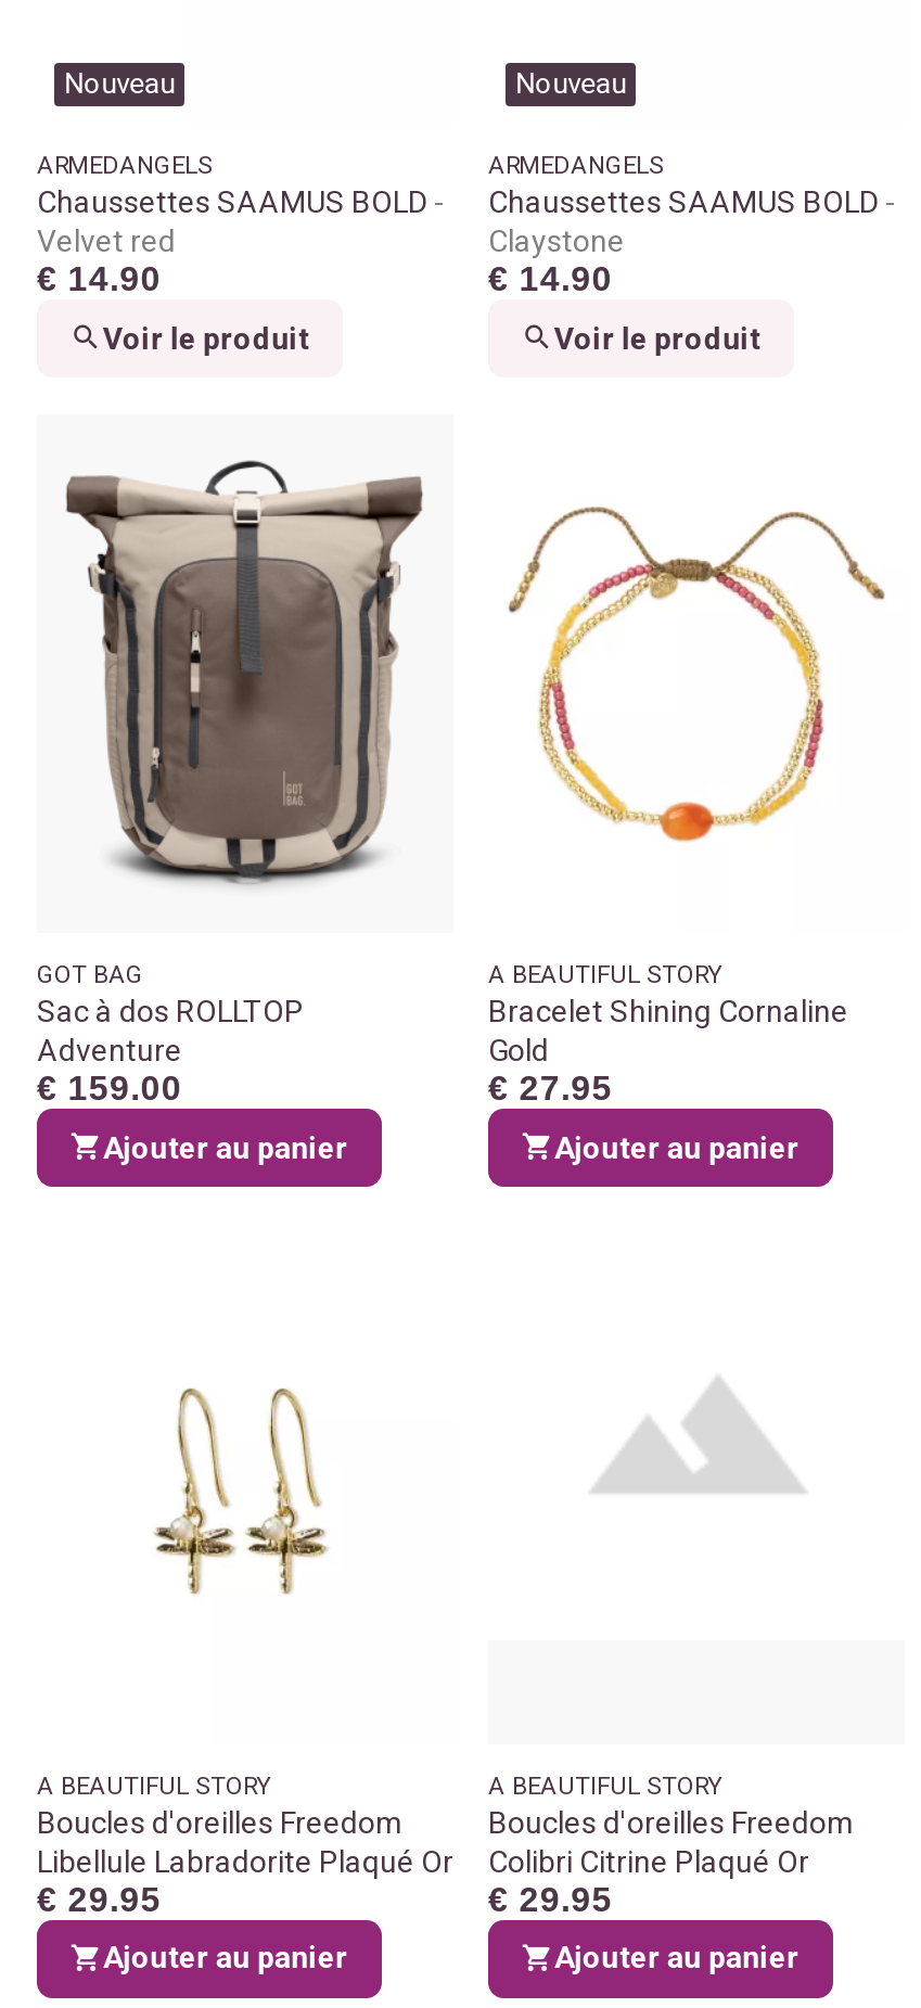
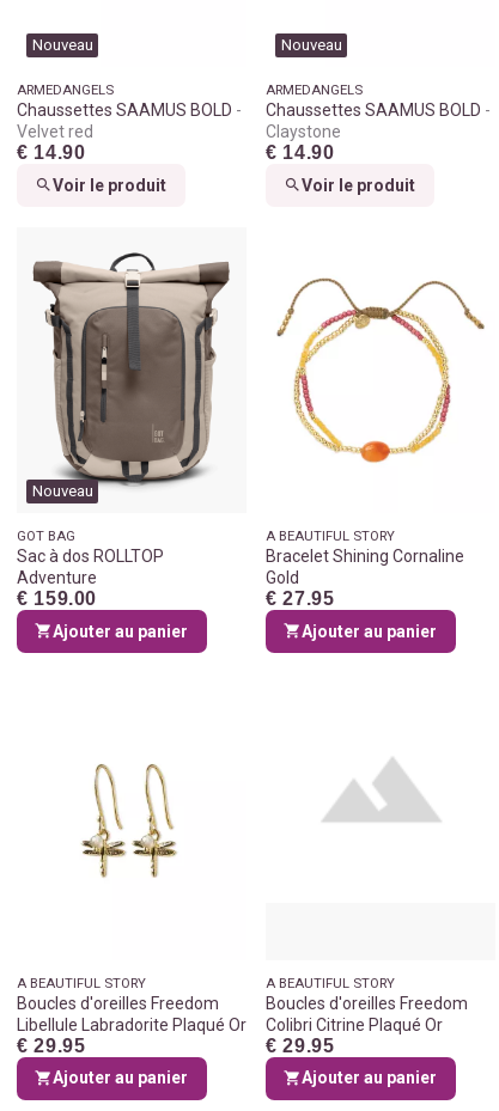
none -> [32,482,93,500] Nouveau

